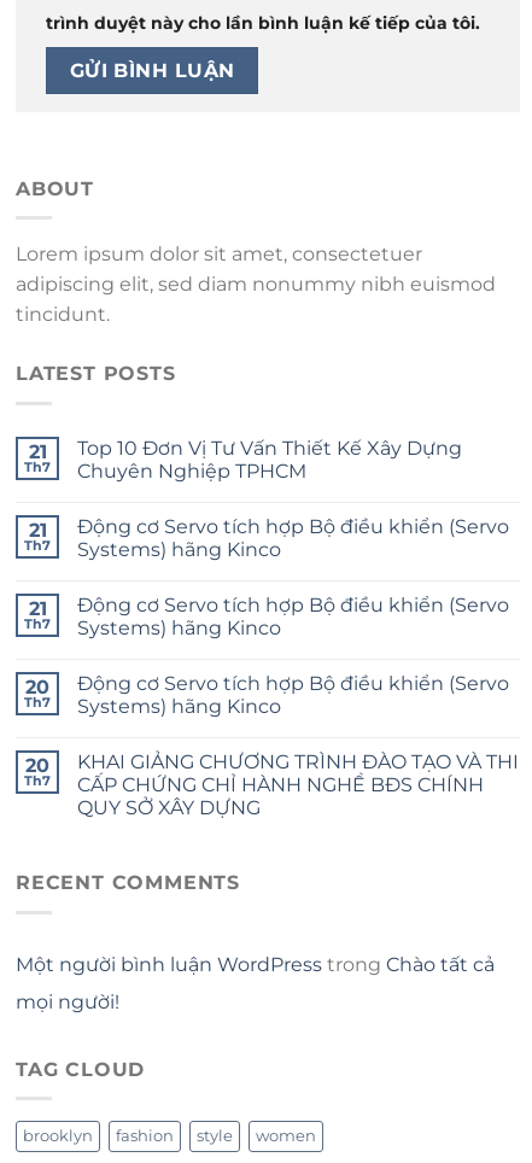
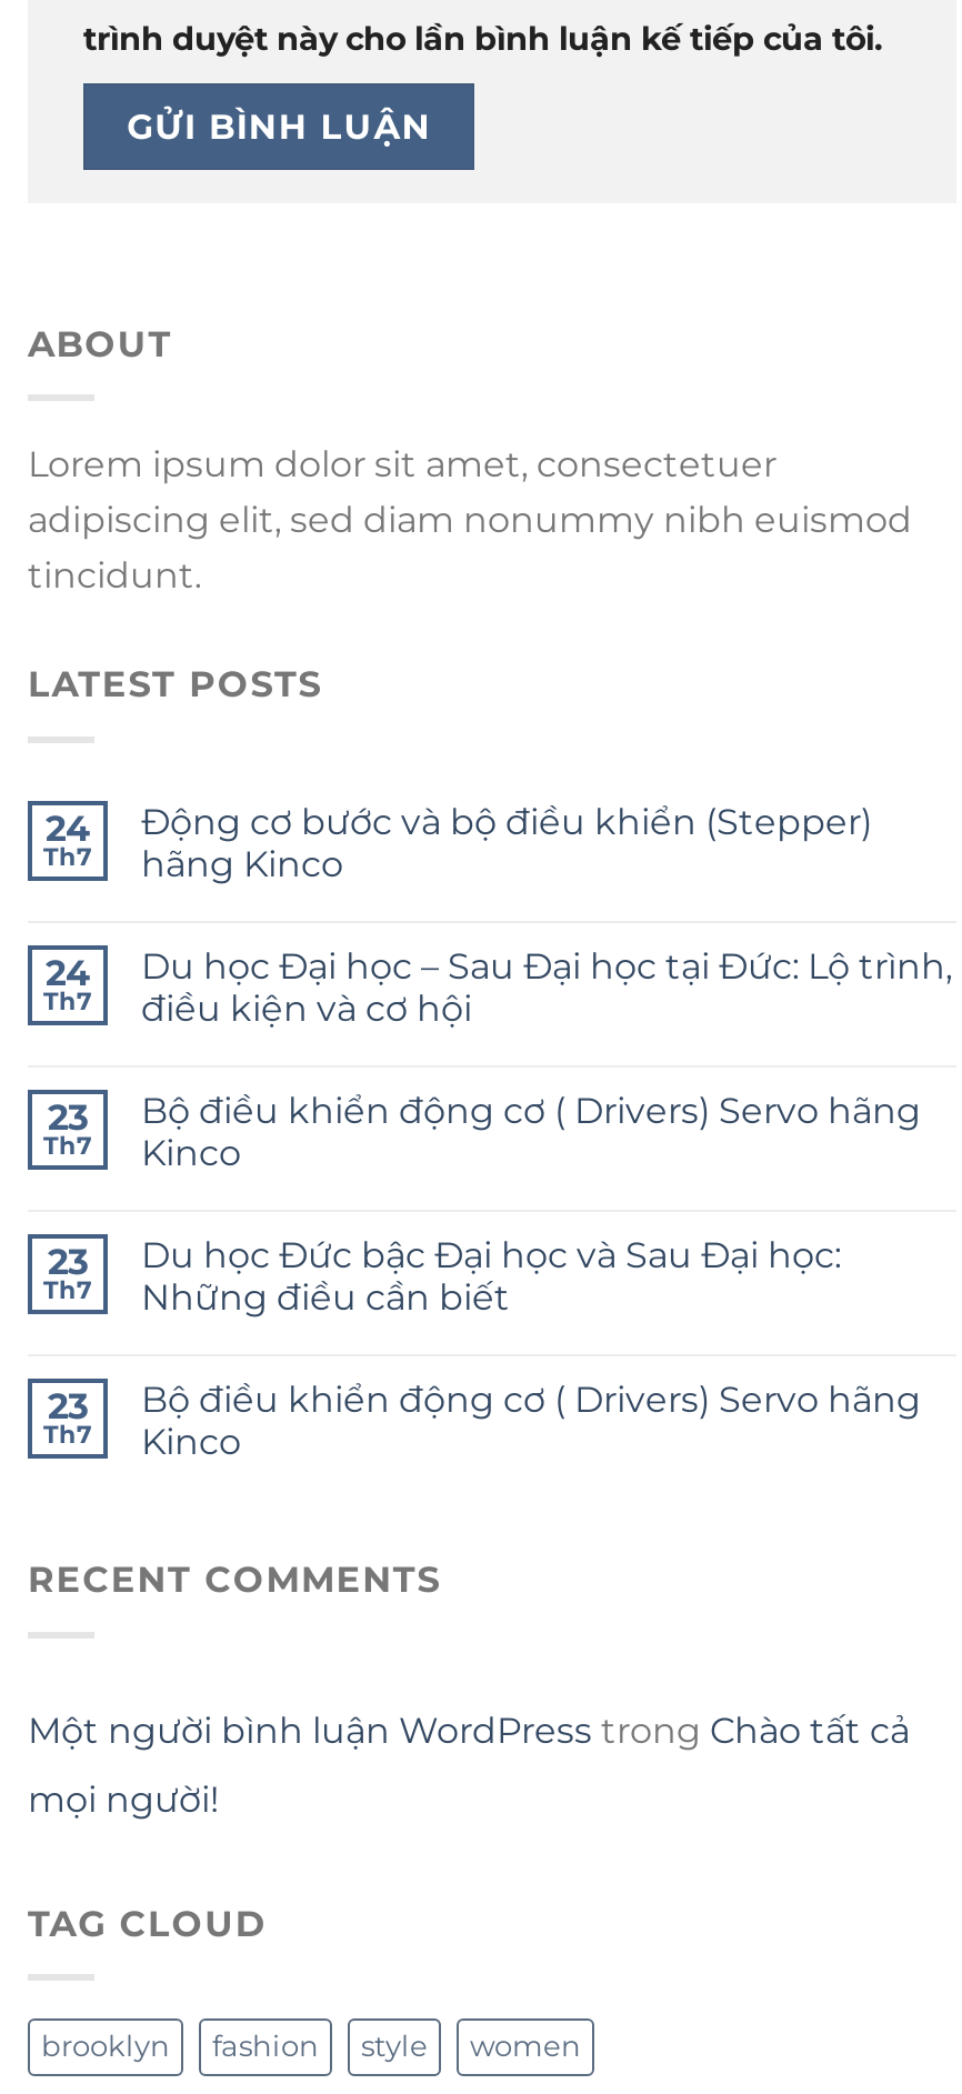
[28,440,46,463] 21 -> [46,808,90,850] 24
[77,437,462,483] Top 10 Đơn Vị Tư Vấn Thiết Kế Xây Dựng | Chuyên Nghiệp TPHCM -> [141,801,872,885] Động cơ bước và bộ điều khiển (Stepper) | hãng Kinco
[28,519,46,542] 21 -> [46,952,90,994] 24
[77,515,509,561] Động cơ Servo tích hợp Bộ điều khiển (Servo | Systems) hãng Kinco -> [141,945,952,1030] Du học Đại học – Sau Đại học tại Đức: Lộ trình, | điều kiện và cơ hội
[28,597,46,620] 21 -> [48,1096,88,1139] 23
[77,594,509,639] Động cơ Servo tích hợp Bộ điều khiển (Servo | Systems) hãng Kinco -> [141,1090,921,1174] Bộ điều khiển động cơ ( Drivers) Servo hãng | Kinco
[25,676,49,699] 20 -> [48,1241,88,1283] 23
[77,672,509,718] Động cơ Servo tích hợp Bộ điều khiển (Servo | Systems) hãng Kinco -> [141,1234,841,1319] Du học Đức bậc Đại học và Sau Đại học: | Những điều cần biết
[25,754,49,777] 20 -> [48,1385,88,1427] 23
[77,750,519,819] KHAI GIẢNG CHƯƠNG TRÌNH ĐÀO TẠO VÀ THI | CẤP CHỨNG CHỈ HÀNH NGHỀ BĐS CHÍNH | QUY SỞ XÂY DỰNG -> [141,1379,921,1463] Bộ điều khiển động cơ ( Drivers) Servo hãng | Kinco

